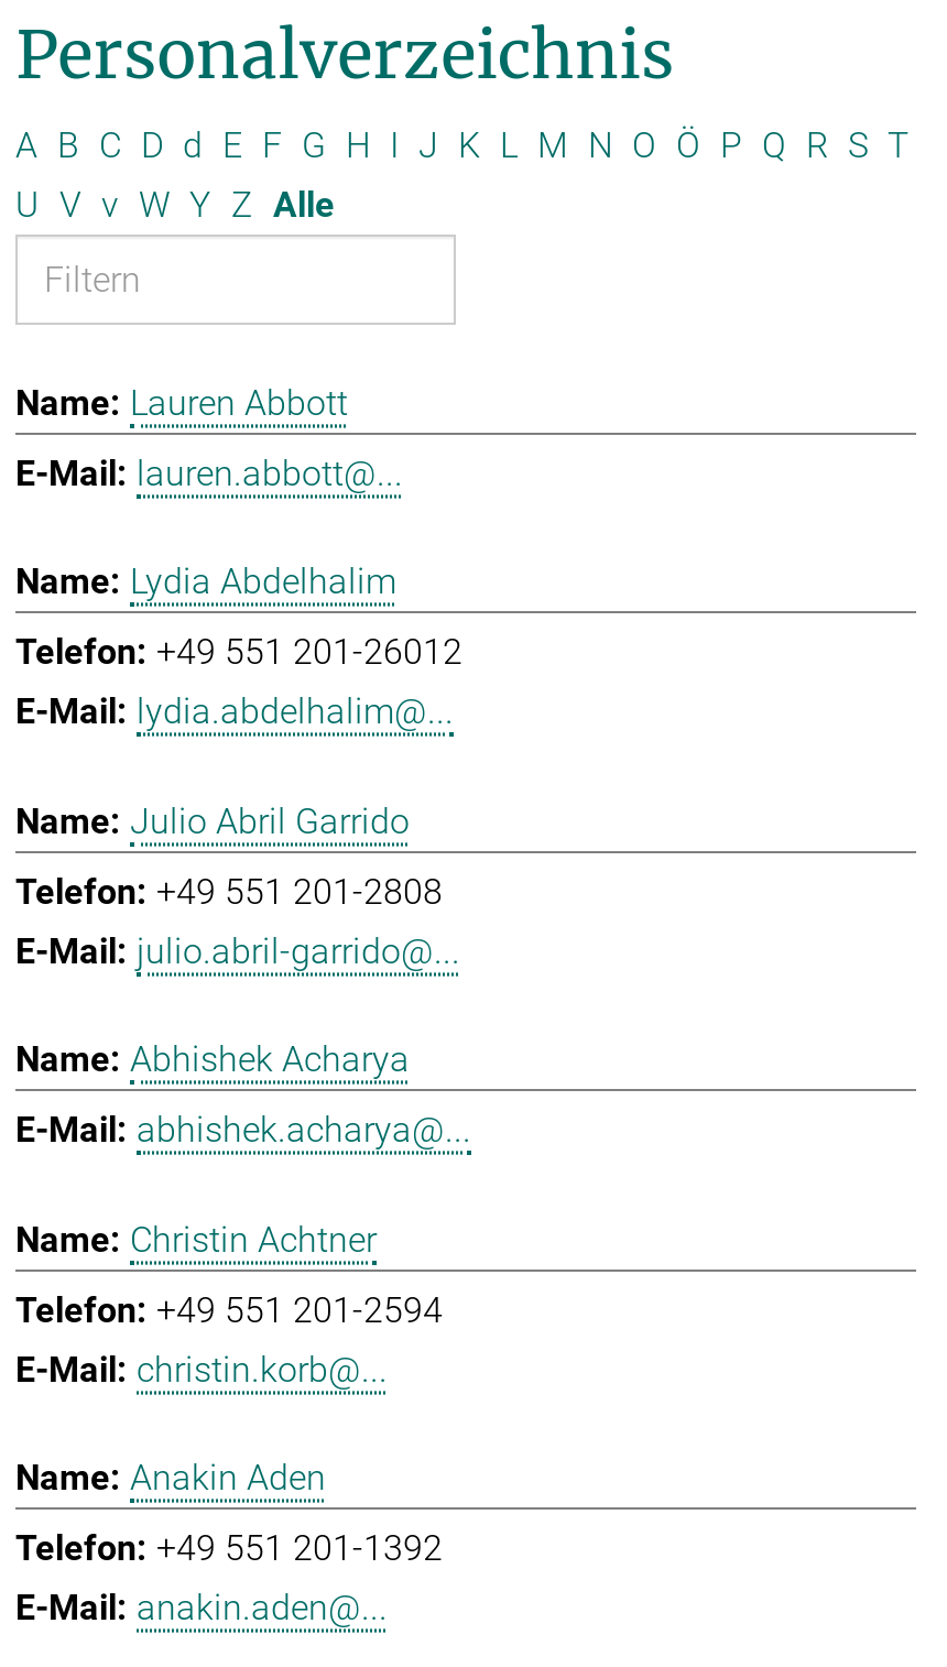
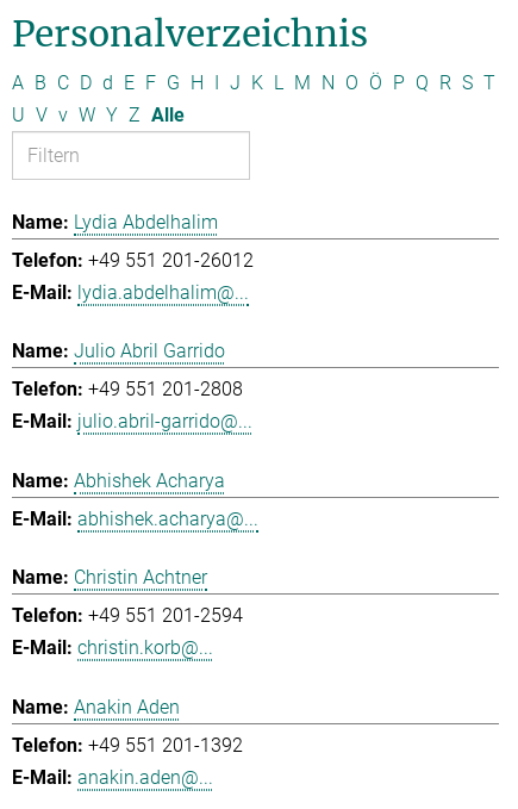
[130,382,403,494] Lauren Abbott | lauren.abbott@... -> none

